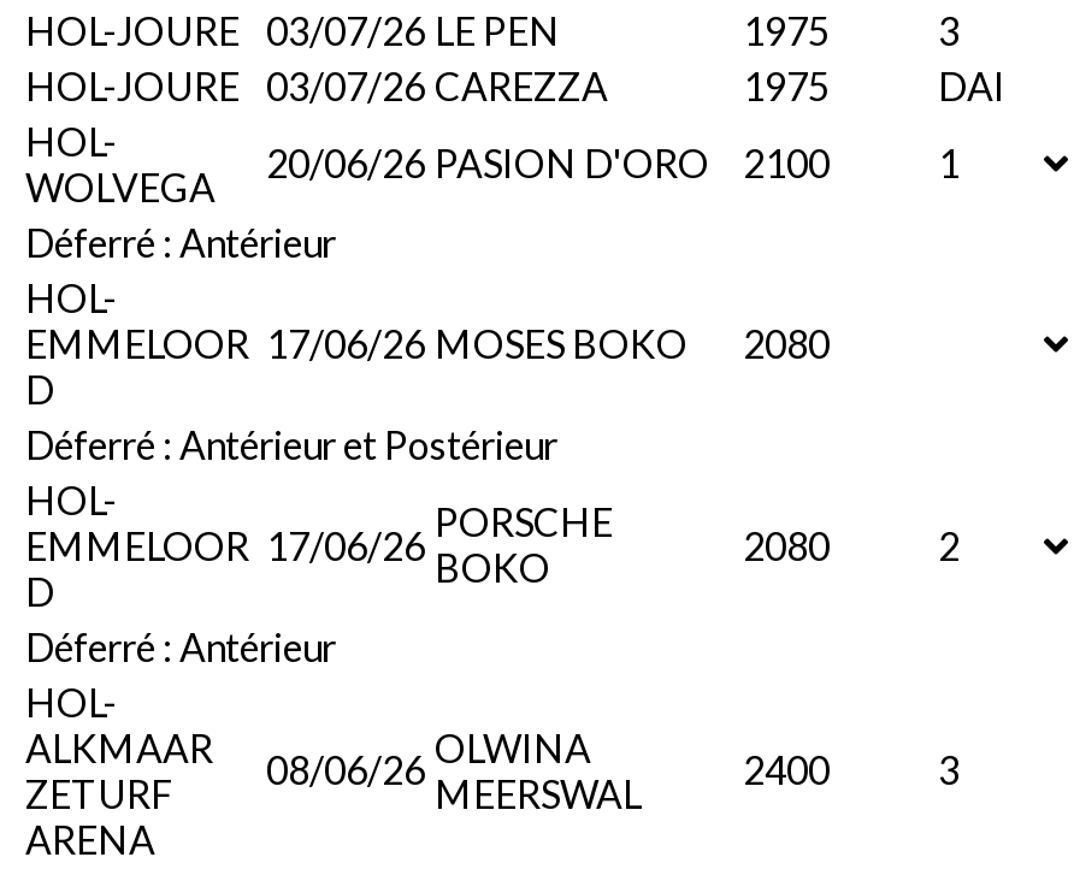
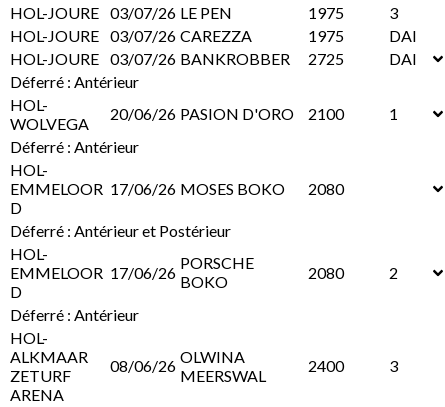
none -> [10,49,417,91] HOL-JOURE 03/07/26 BANKROBBER | 2725 | DAI | Déferré : Antérieur

